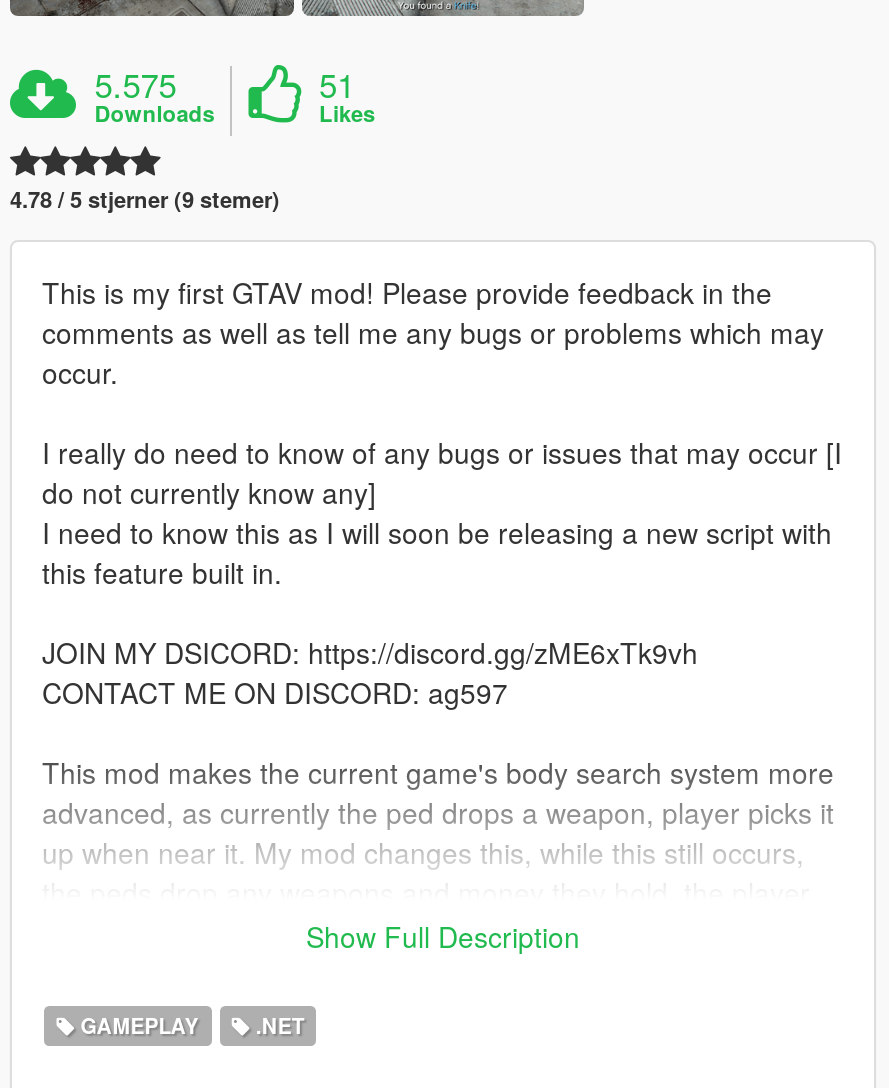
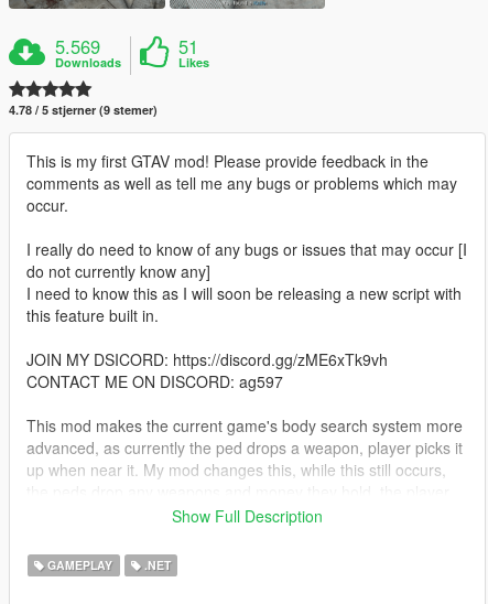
[94,60,176,108] 5.575 -> [55,33,100,59] 5.569

